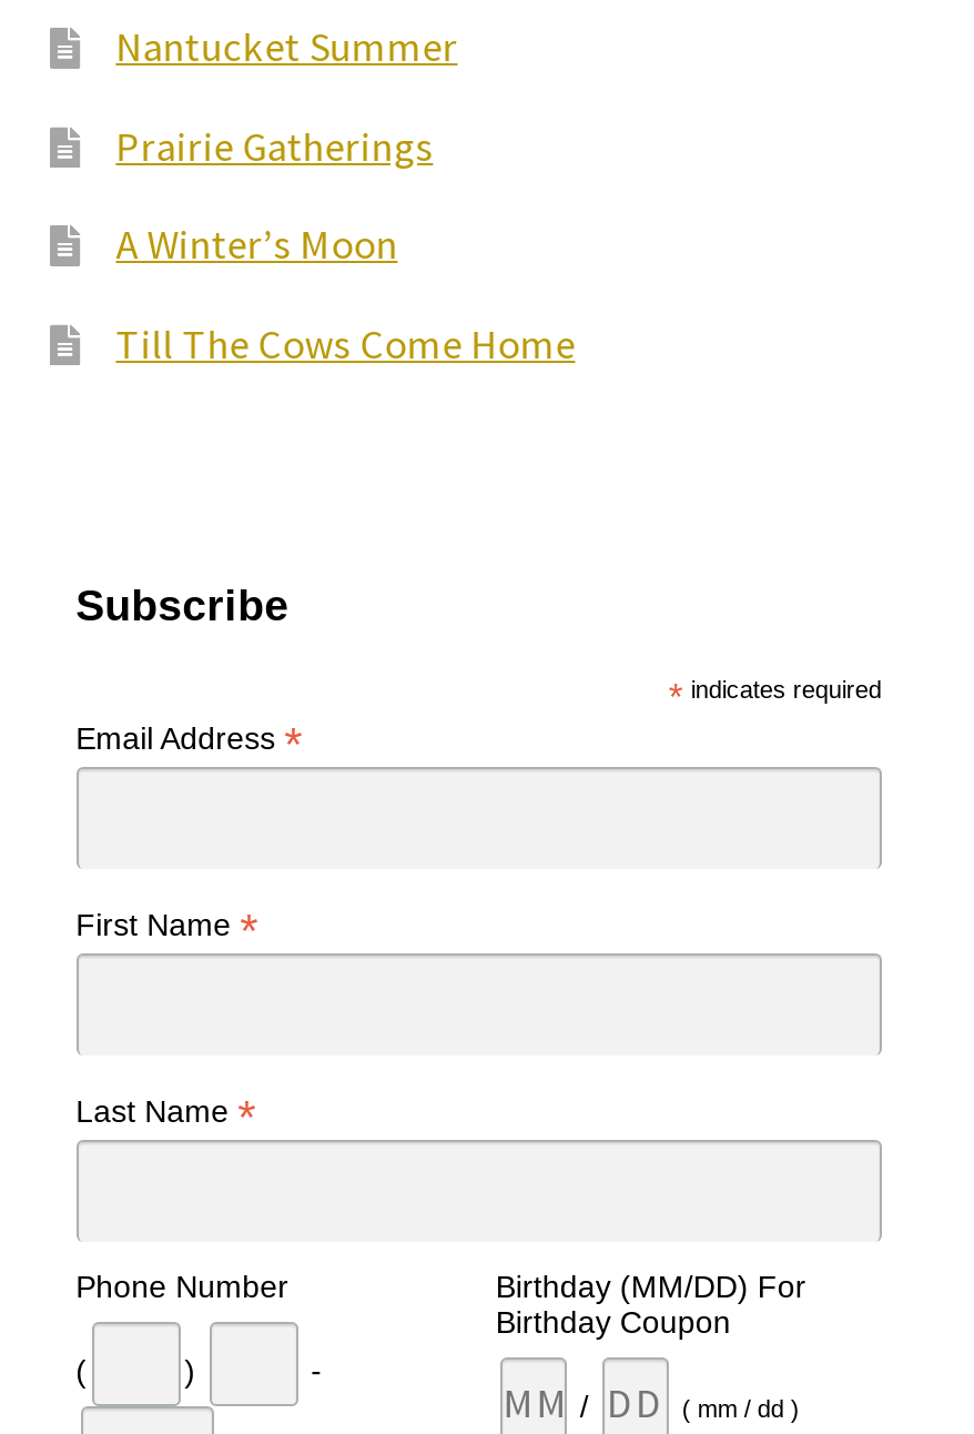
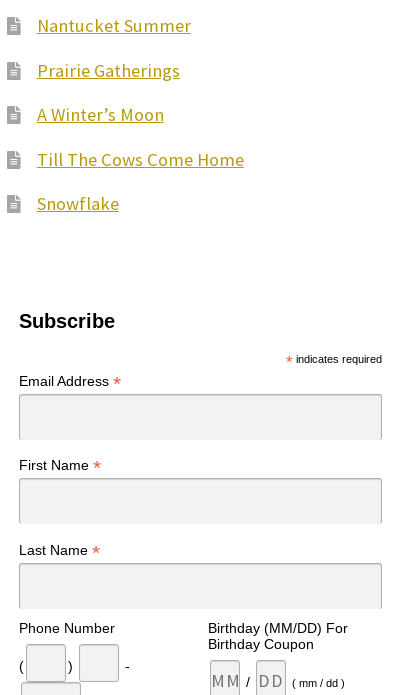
none -> [37,192,119,215] Snowflake

